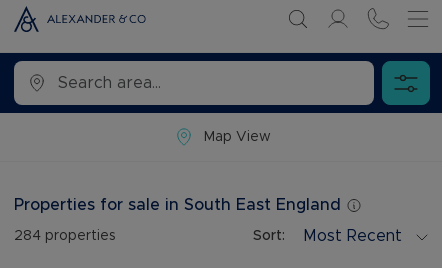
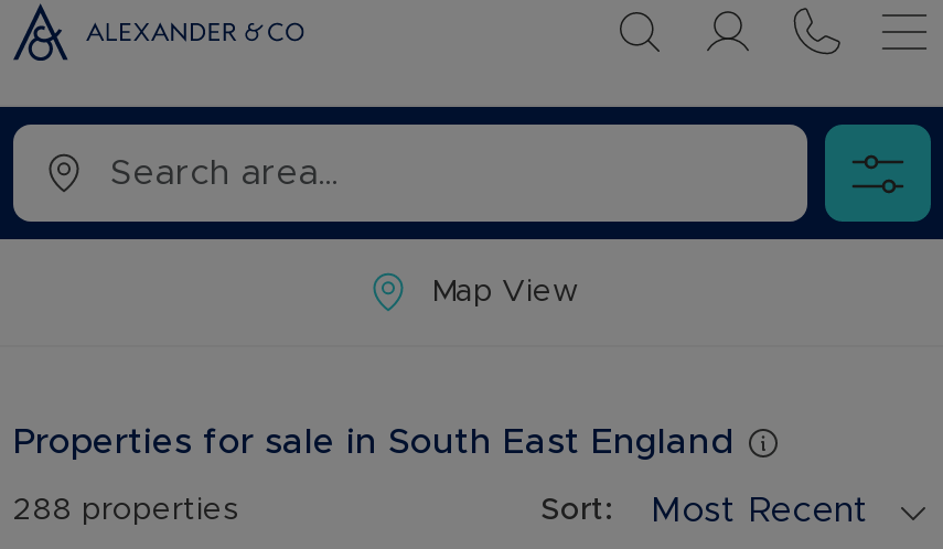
[14,229,116,243] 284 properties -> [13,495,238,526] 288 properties

